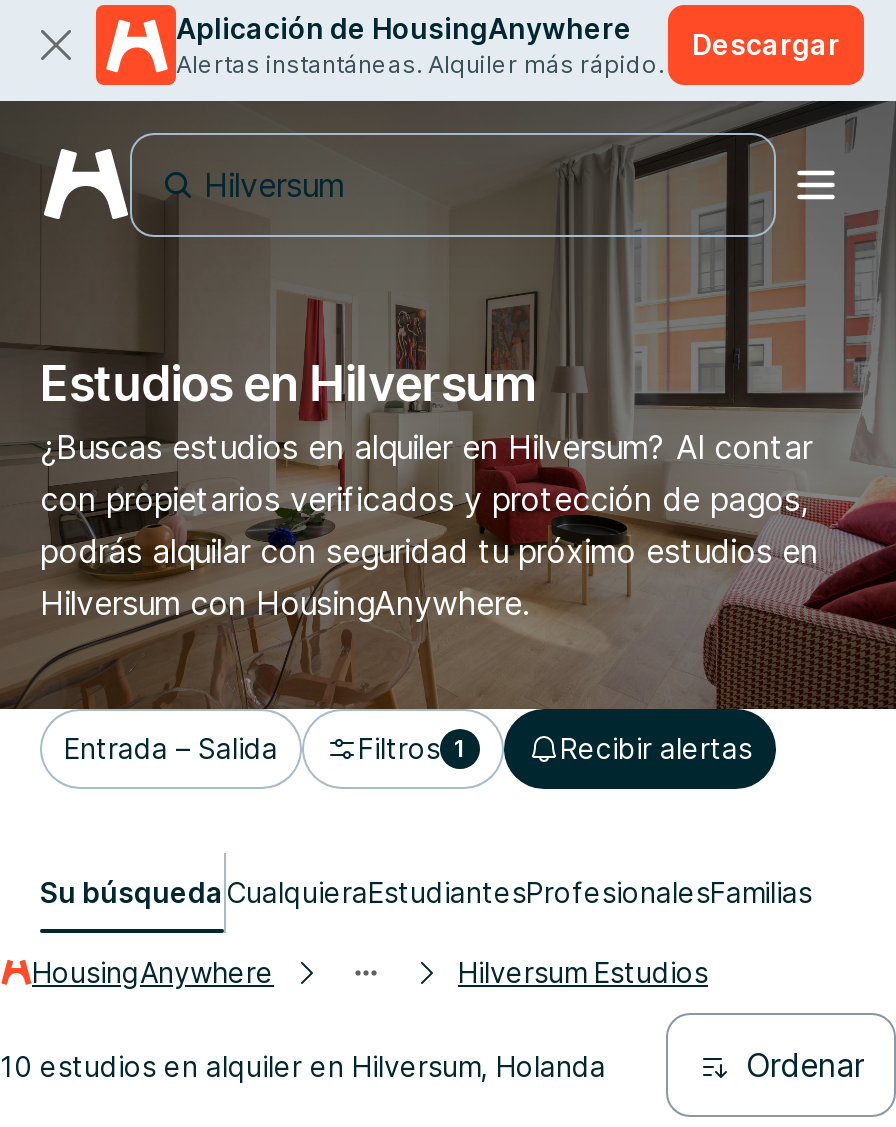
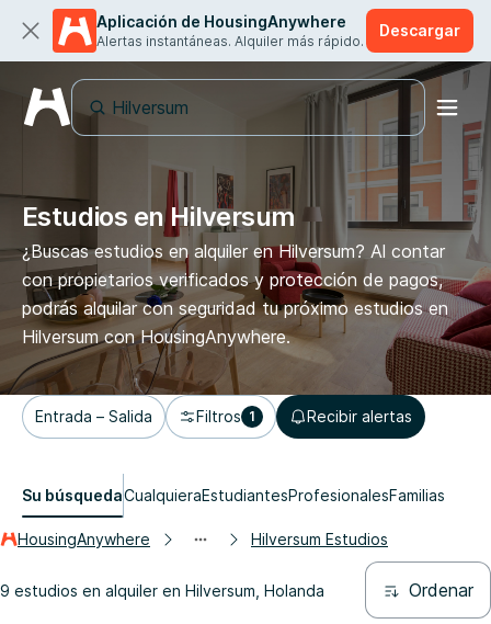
[0,1048,606,1082] 10 estudios en alquiler en Hilversum, Holanda -> [0,581,324,599] 9 estudios en alquiler en Hilversum, Holanda

